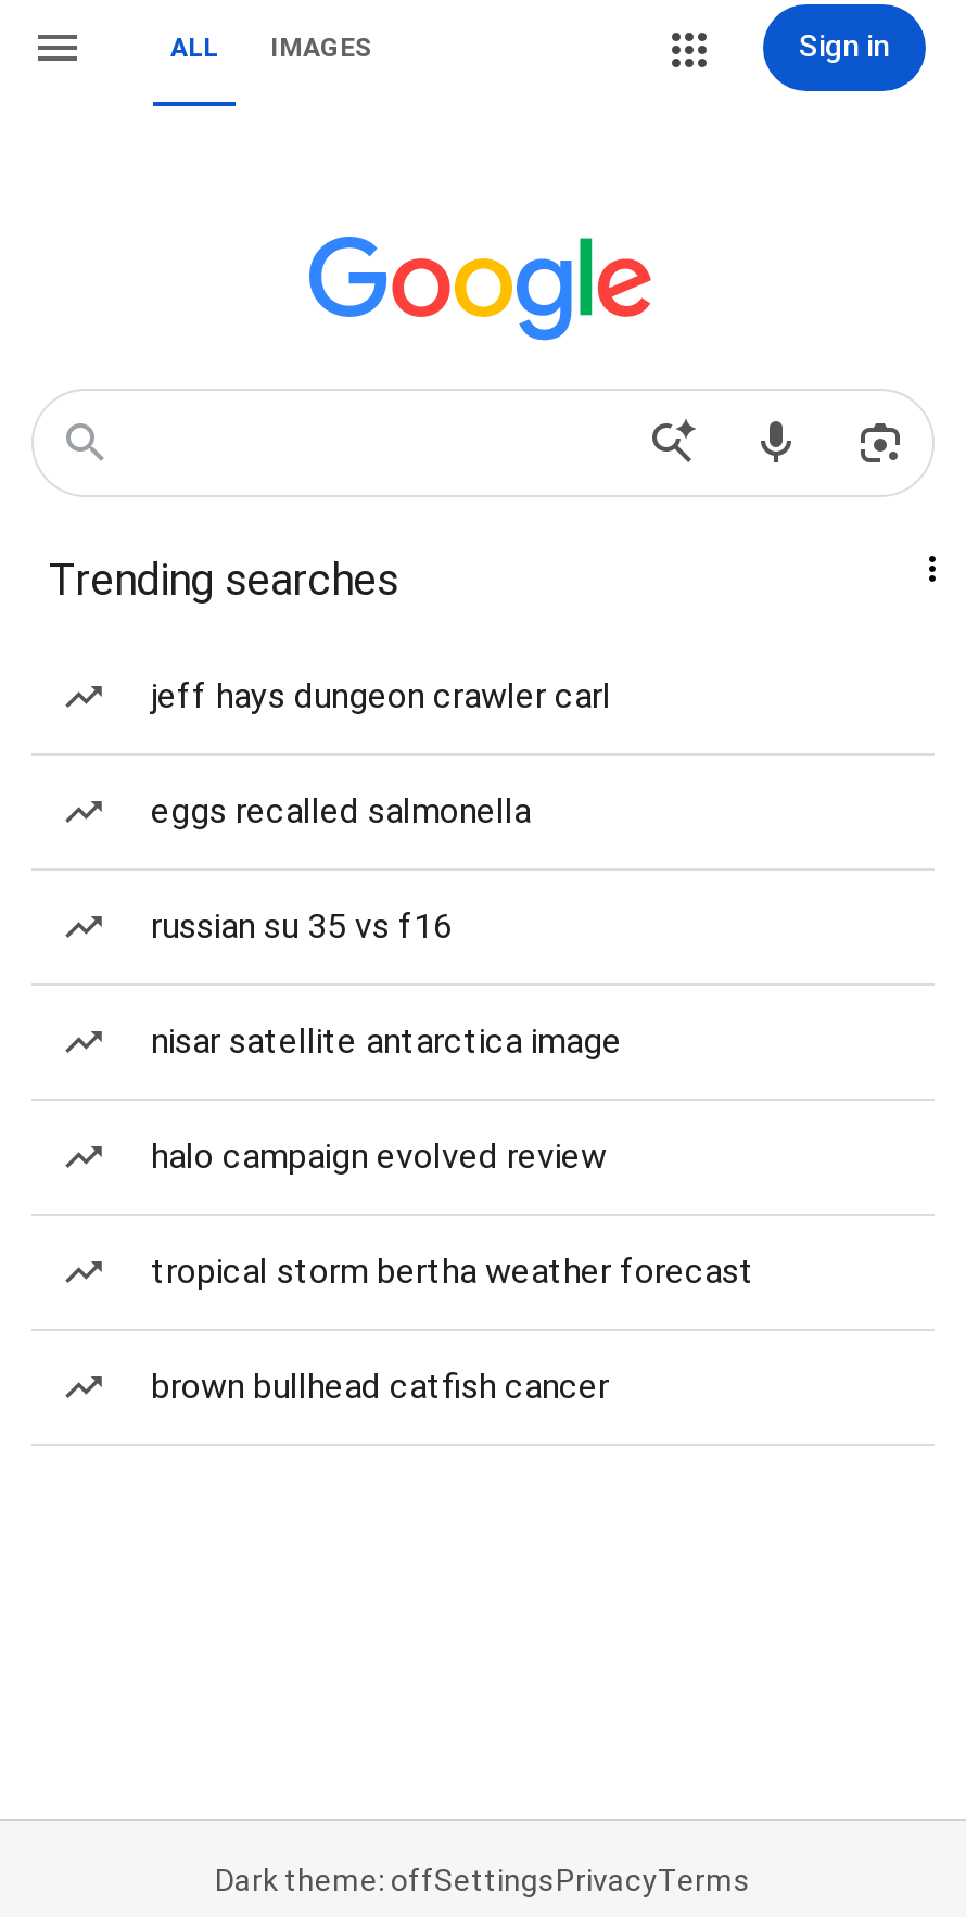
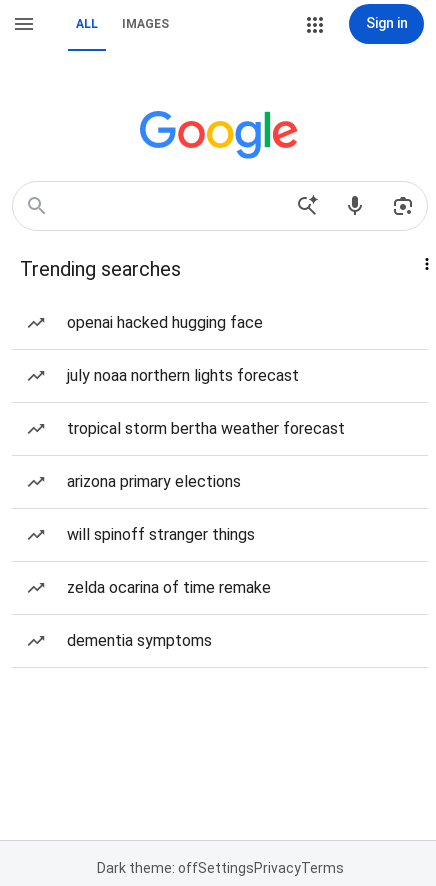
[151,675,622,1177] jeff hays dungeon crawler carl | eggs recalled salmonella | russian su 35 vs f16 | nisar satellite antarctica image | halo campaign evolved review -> [67,313,299,385] openai hacked hugging face | july noaa northern lights forecast
moved [151,1251,754,1292] -> [67,419,345,438]: tropical storm bertha weather forecast
[151,1366,609,1407] brown bullhead catfish cancer -> [67,472,271,650] arizona primary elections | will spinoff stranger things | zelda ocarina of time remake | dementia symptoms

